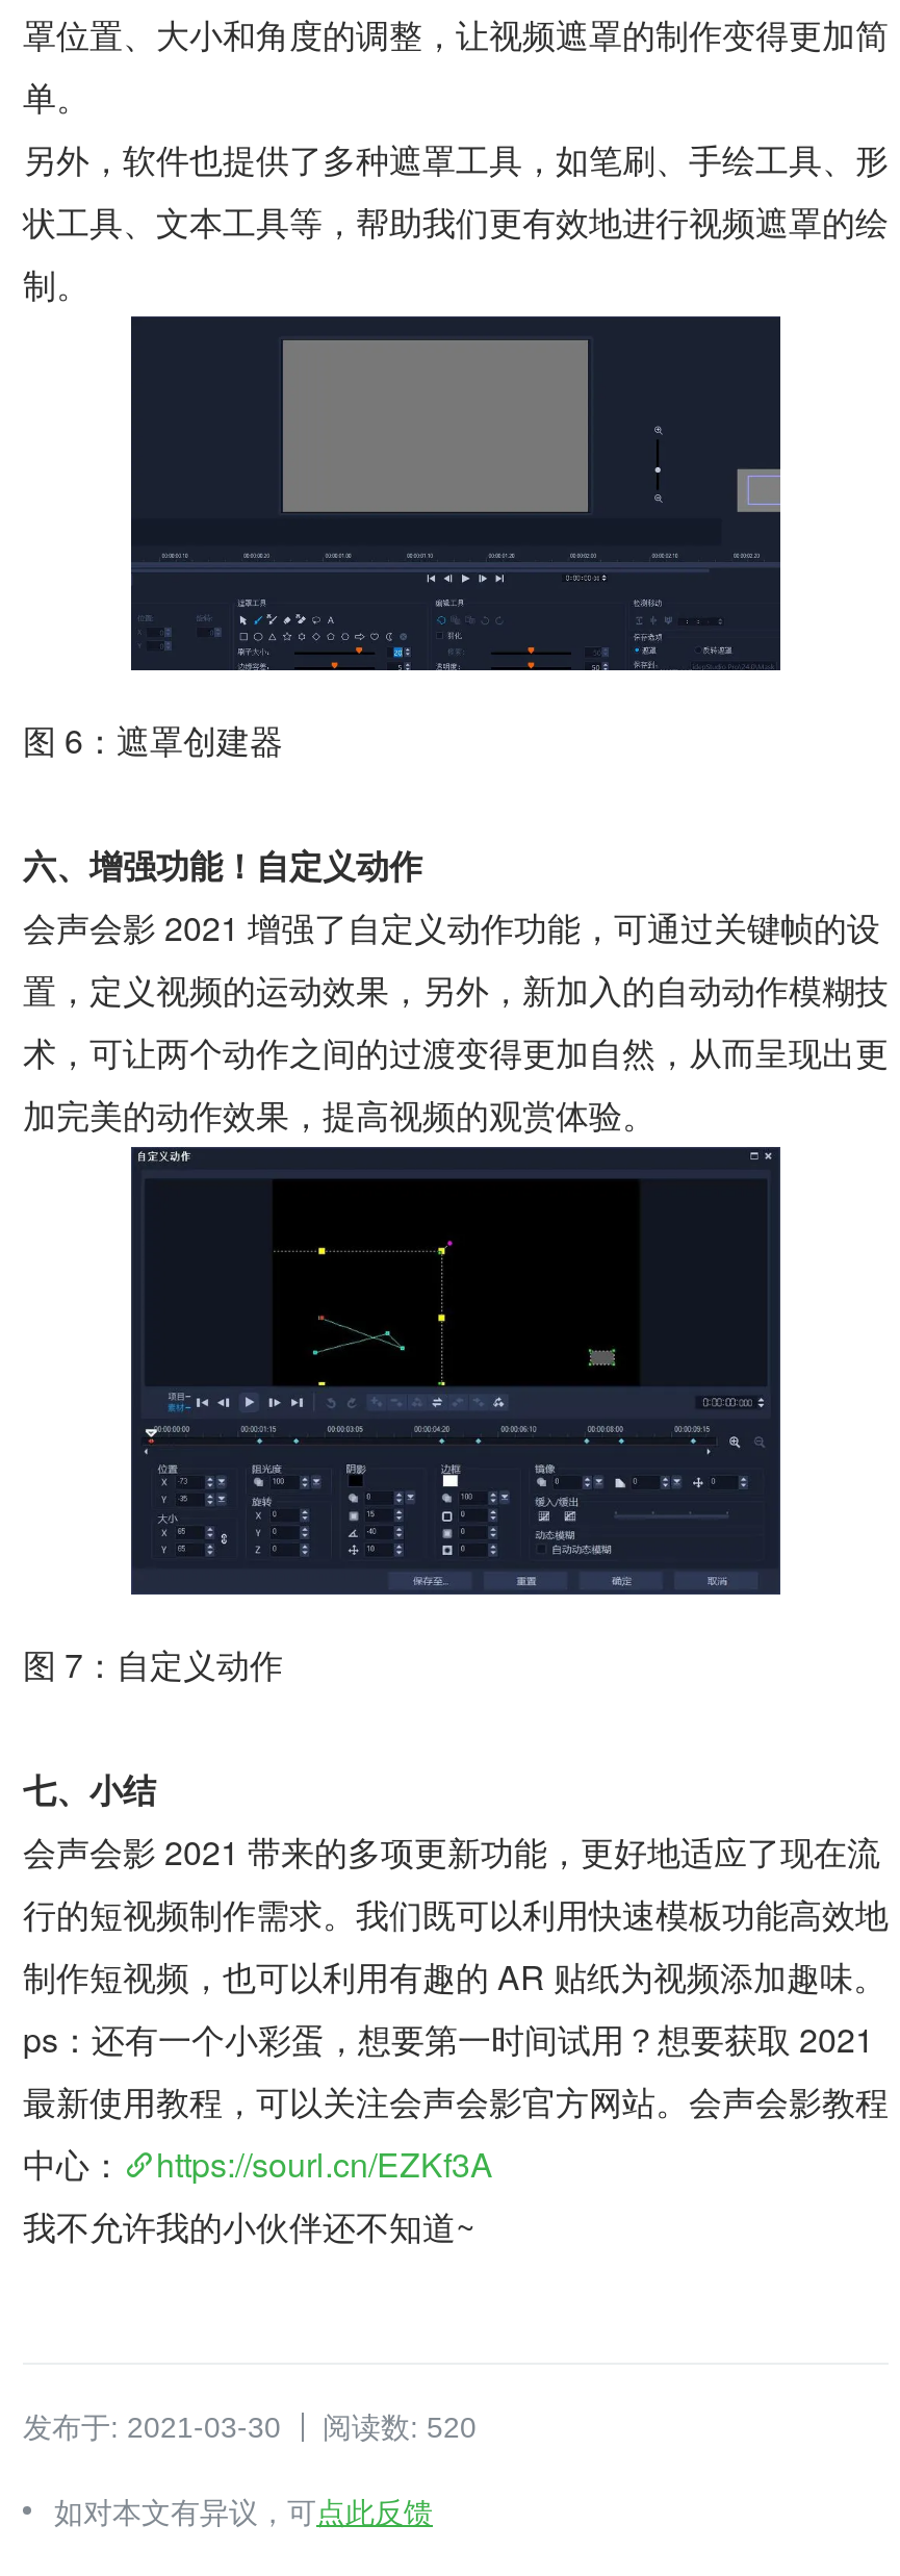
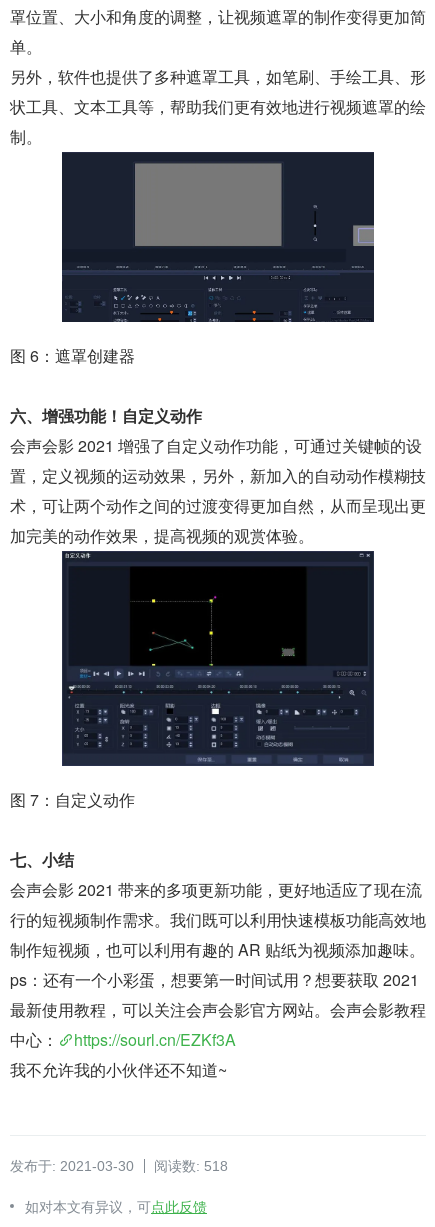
[23,2411,477,2445] 发布于: 2021-03-30 阅读数: 520 -> [10,1158,228,1174] 发布于: 2021-03-30 阅读数: 518

